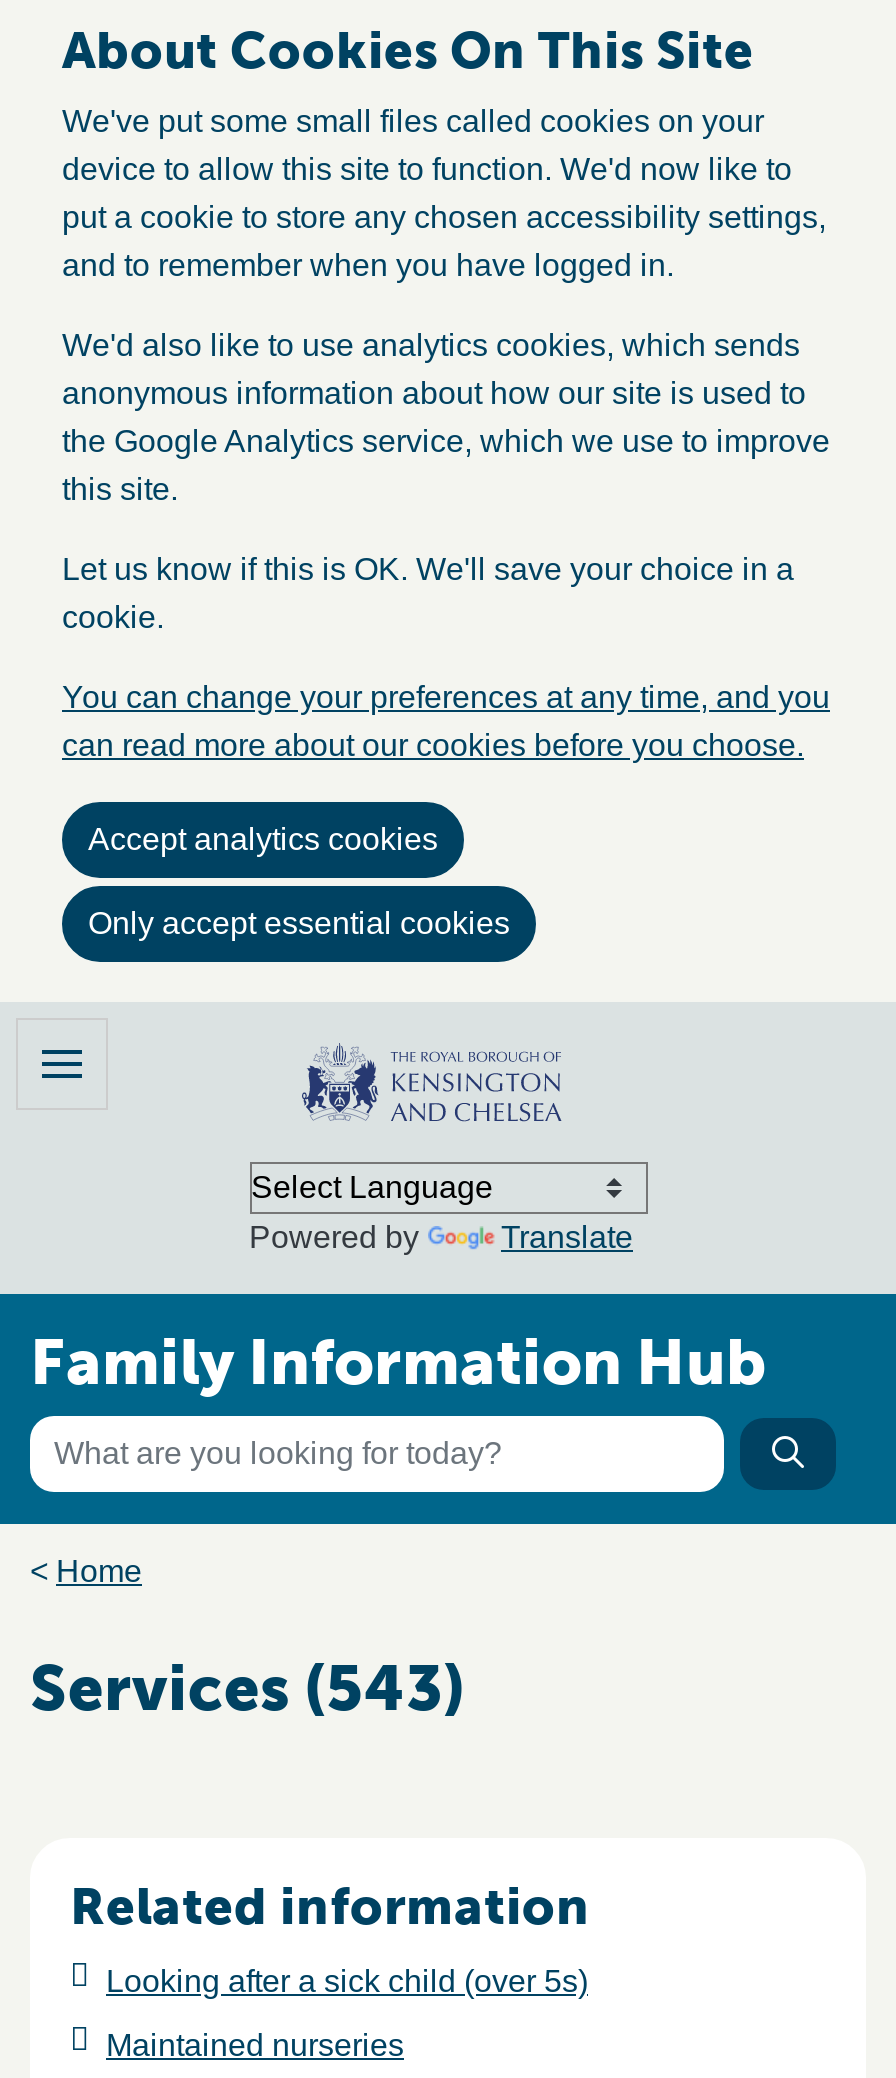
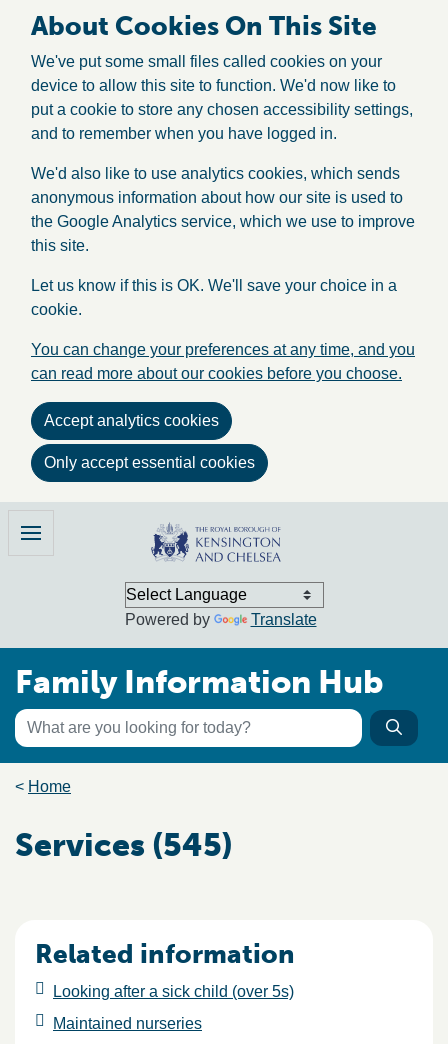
[30,1650,466,1726] Services (543) -> [15,826,233,864] Services (545)

